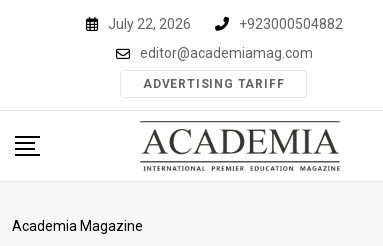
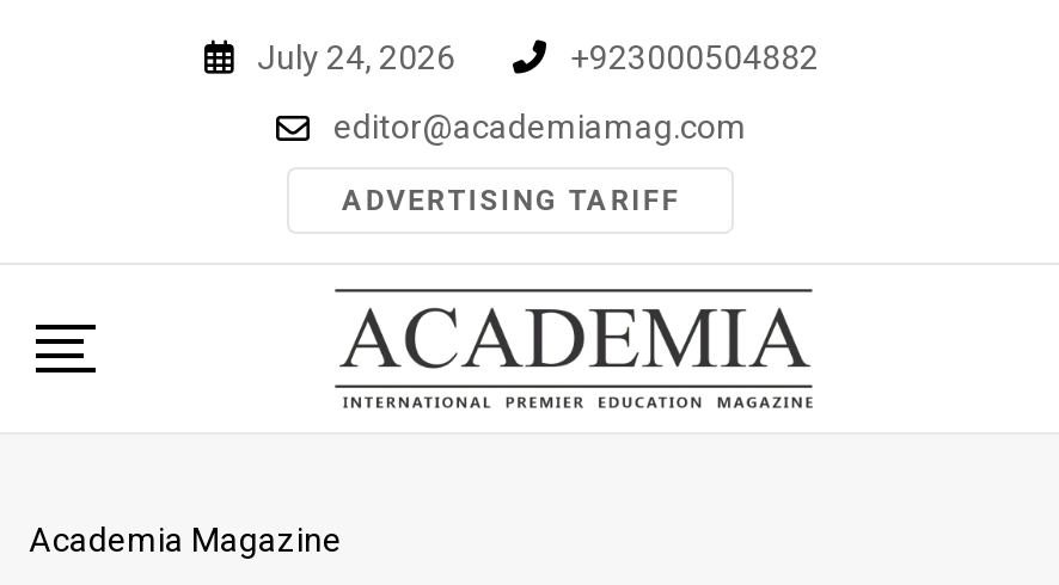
[107,15,190,31] July 22, 2026 -> [257,37,455,75] July 24, 2026

